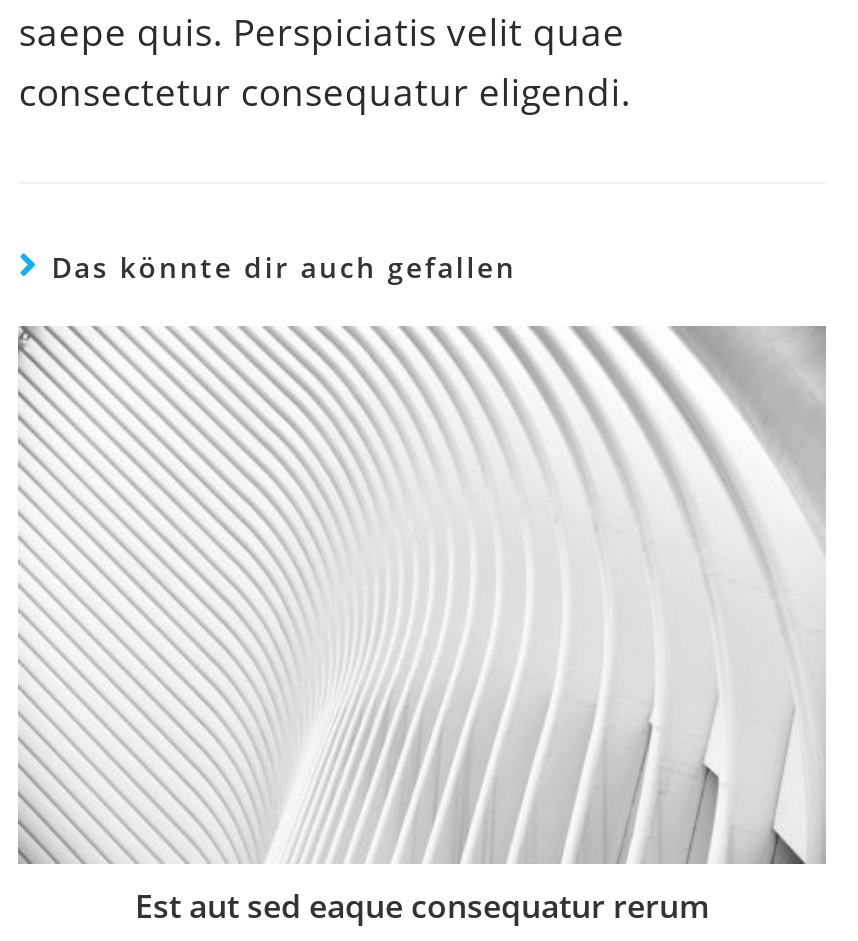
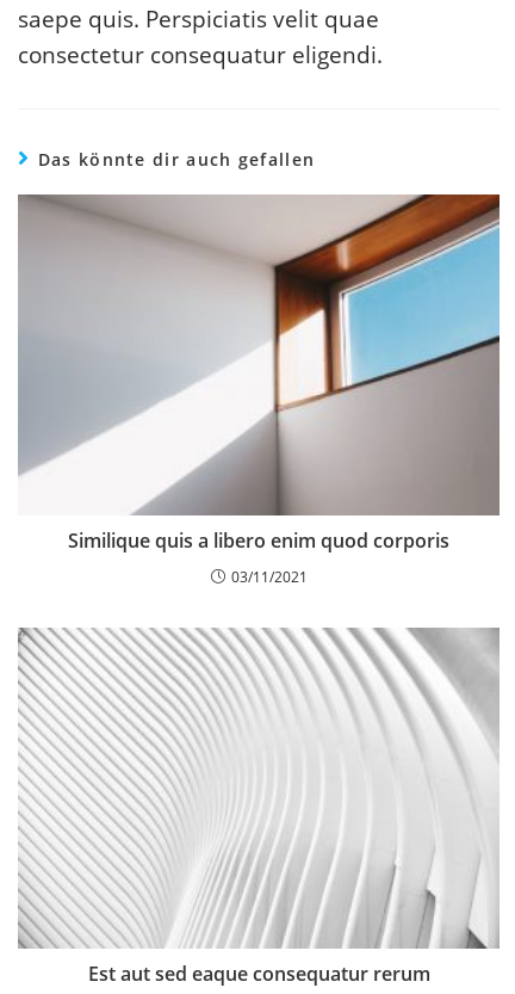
none -> [18,193,501,587] [image] | Similique quis a libero enim quod corporis | 03/11/2021

